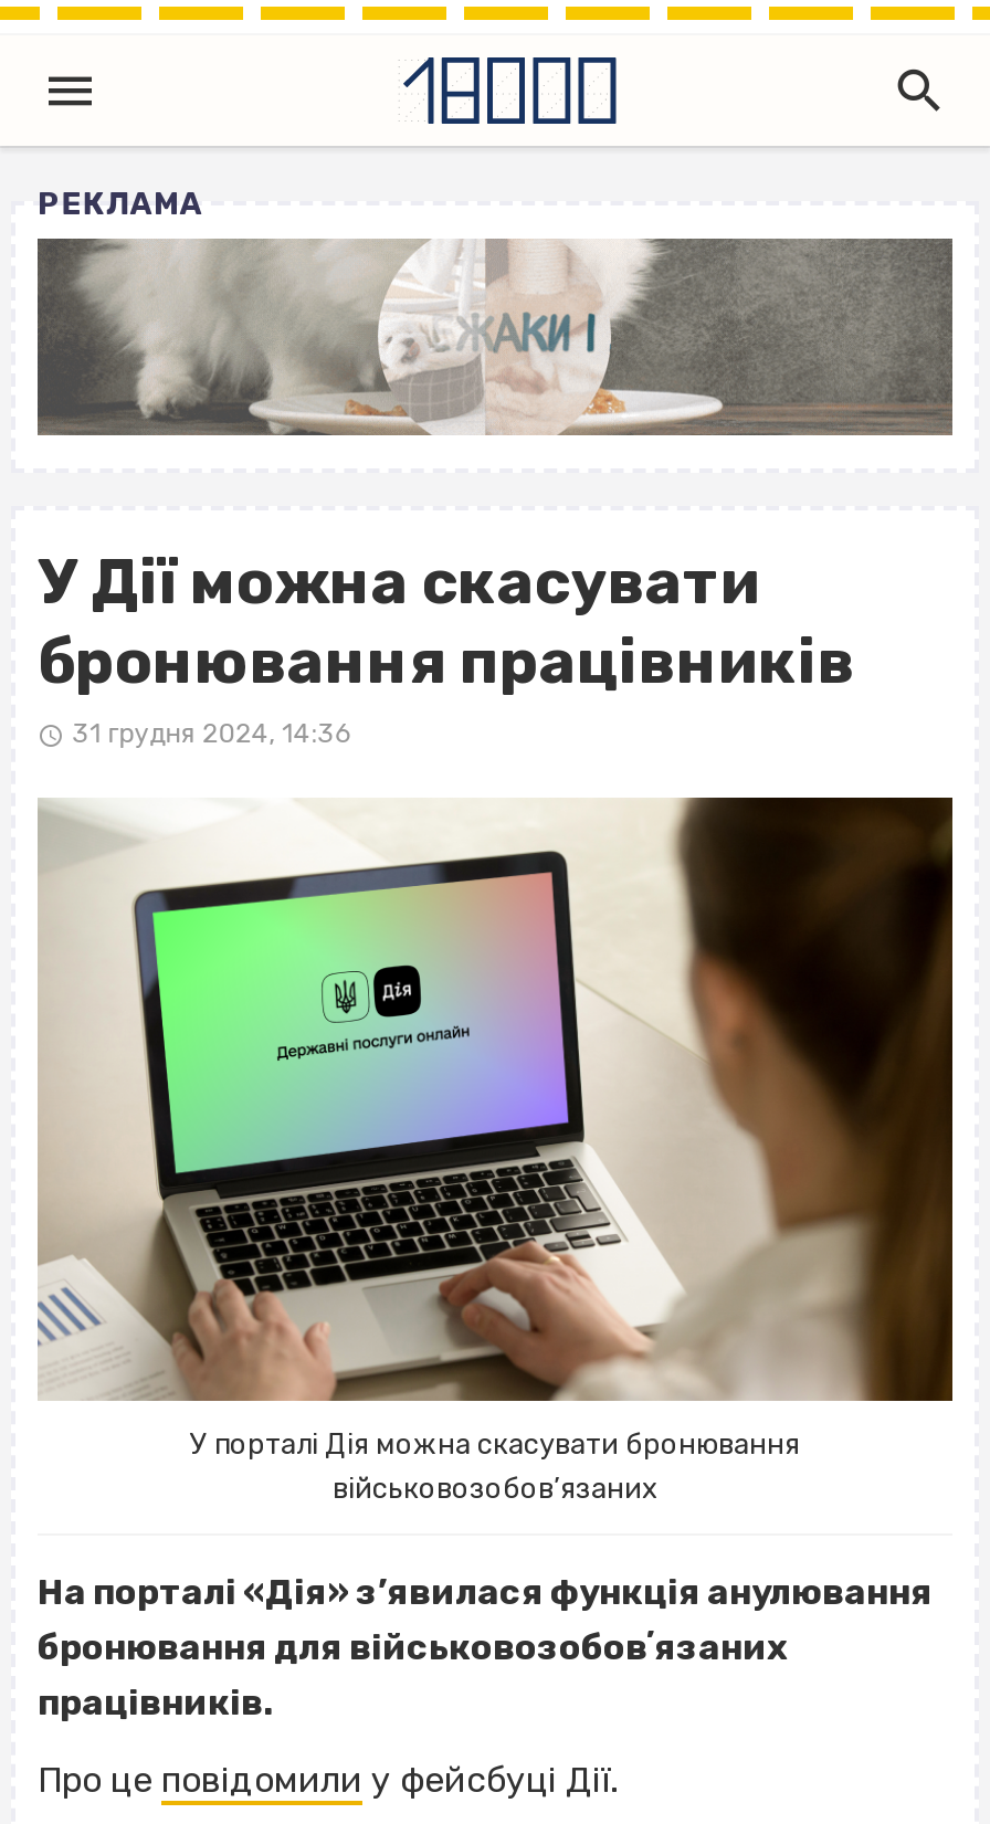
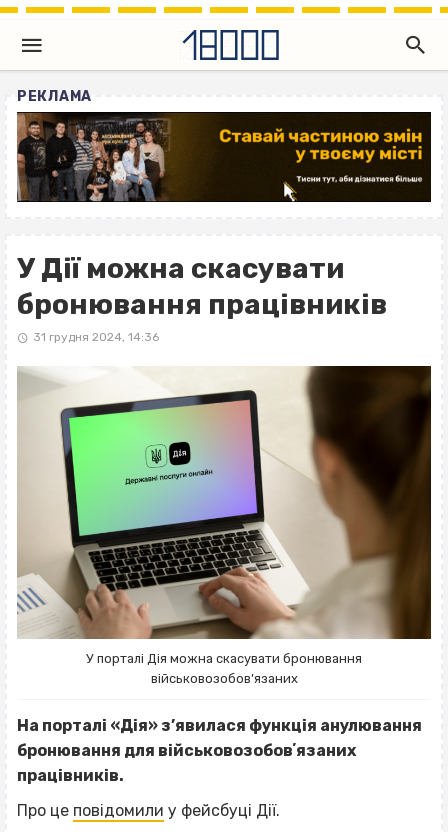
[38,236,952,437] [image] -> [17,111,431,203] [image]

